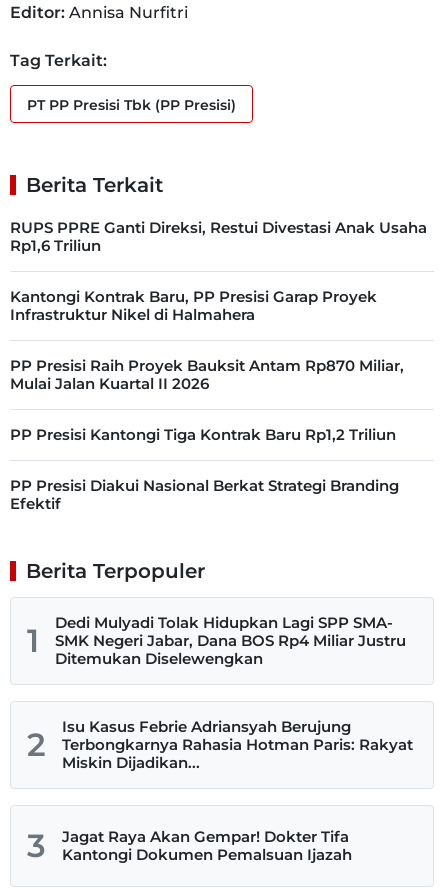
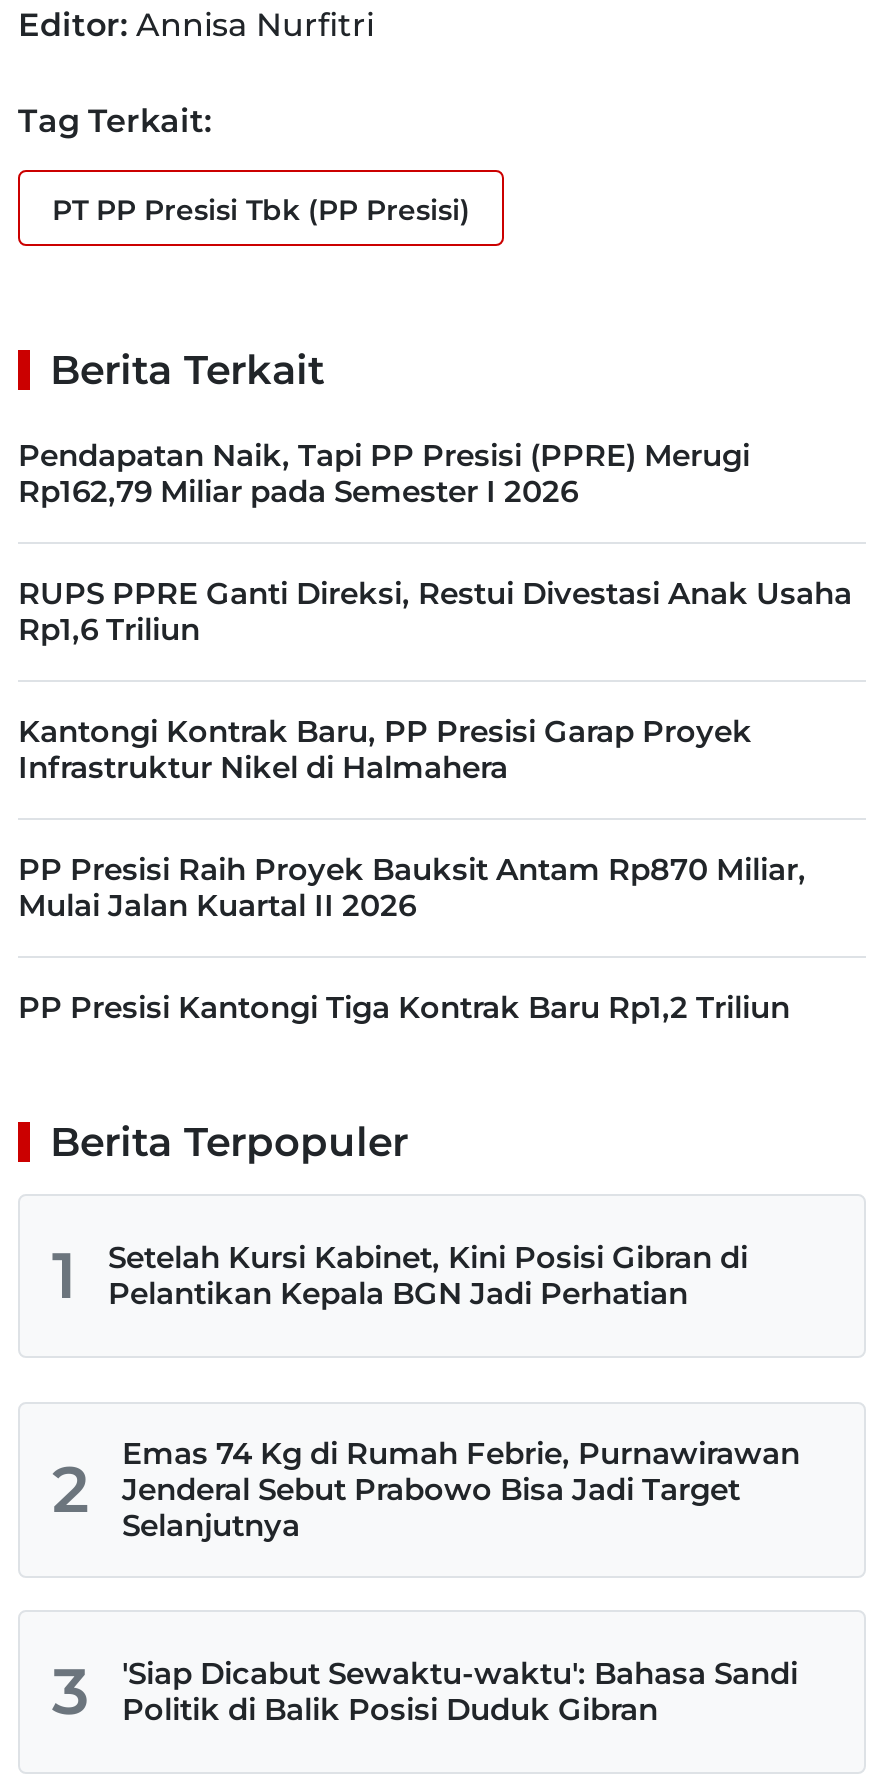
none -> [18,436,750,510] Pendapatan Naik, Tapi PP Presisi (PPRE) Merugi | Rp162,79 Miliar pada Semester I 2026
moved [10,218,427,444] -> [18,574,852,1026]: RUPS PPRE Ganti Direksi, Restui Divestasi Anak Usaha | Rp1,6 Triliun | Kantongi Kontrak Baru, PP Presisi Garap Proyek | Infrastruktur Nikel di Halmahera | PP Presisi Raih Proyek Bauksit Antam Rp870 Miliar, | Mulai Jalan Kuartal II 2026 | PP Presisi Kantongi Tiga Kontrak Baru Rp1,2 Triliun
[10,476,399,513] PP Presisi Diakui Nasional Berkat Strategi Branding | Efektif -> none
[55,613,406,668] Dedi Mulyadi Tolak Hidupkan Lagi SPP SMA- | SMK Negeri Jabar, Dana BOS Rp4 Miliar Justru | Ditemukan Diselewengkan -> [108,1238,748,1312] Setelah Kursi Kabinet, Kini Posisi Gibran di | Pelantikan Kepala BGN Jadi Perhatian
[62,717,413,772] Isu Kasus Febrie Adriansyah Berujung | Terbongkarnya Rahasia Hotman Paris: Rakyat | Miskin Dijadikan... -> [122,1434,800,1544] Emas 74 Kg di Rumah Febrie, Purnawirawan | Jenderal Sebut Prabowo Bisa Jadi Target | Selanjutnya
[62,827,352,864] Jagat Raya Akan Gempar! Dokter Tifa | Kantongi Dokumen Pemalsuan Ijazah -> [122,1654,798,1728] 'Siap Dicabut Sewaktu-waktu': Bahasa Sandi | Politik di Balik Posisi Duduk Gibran

